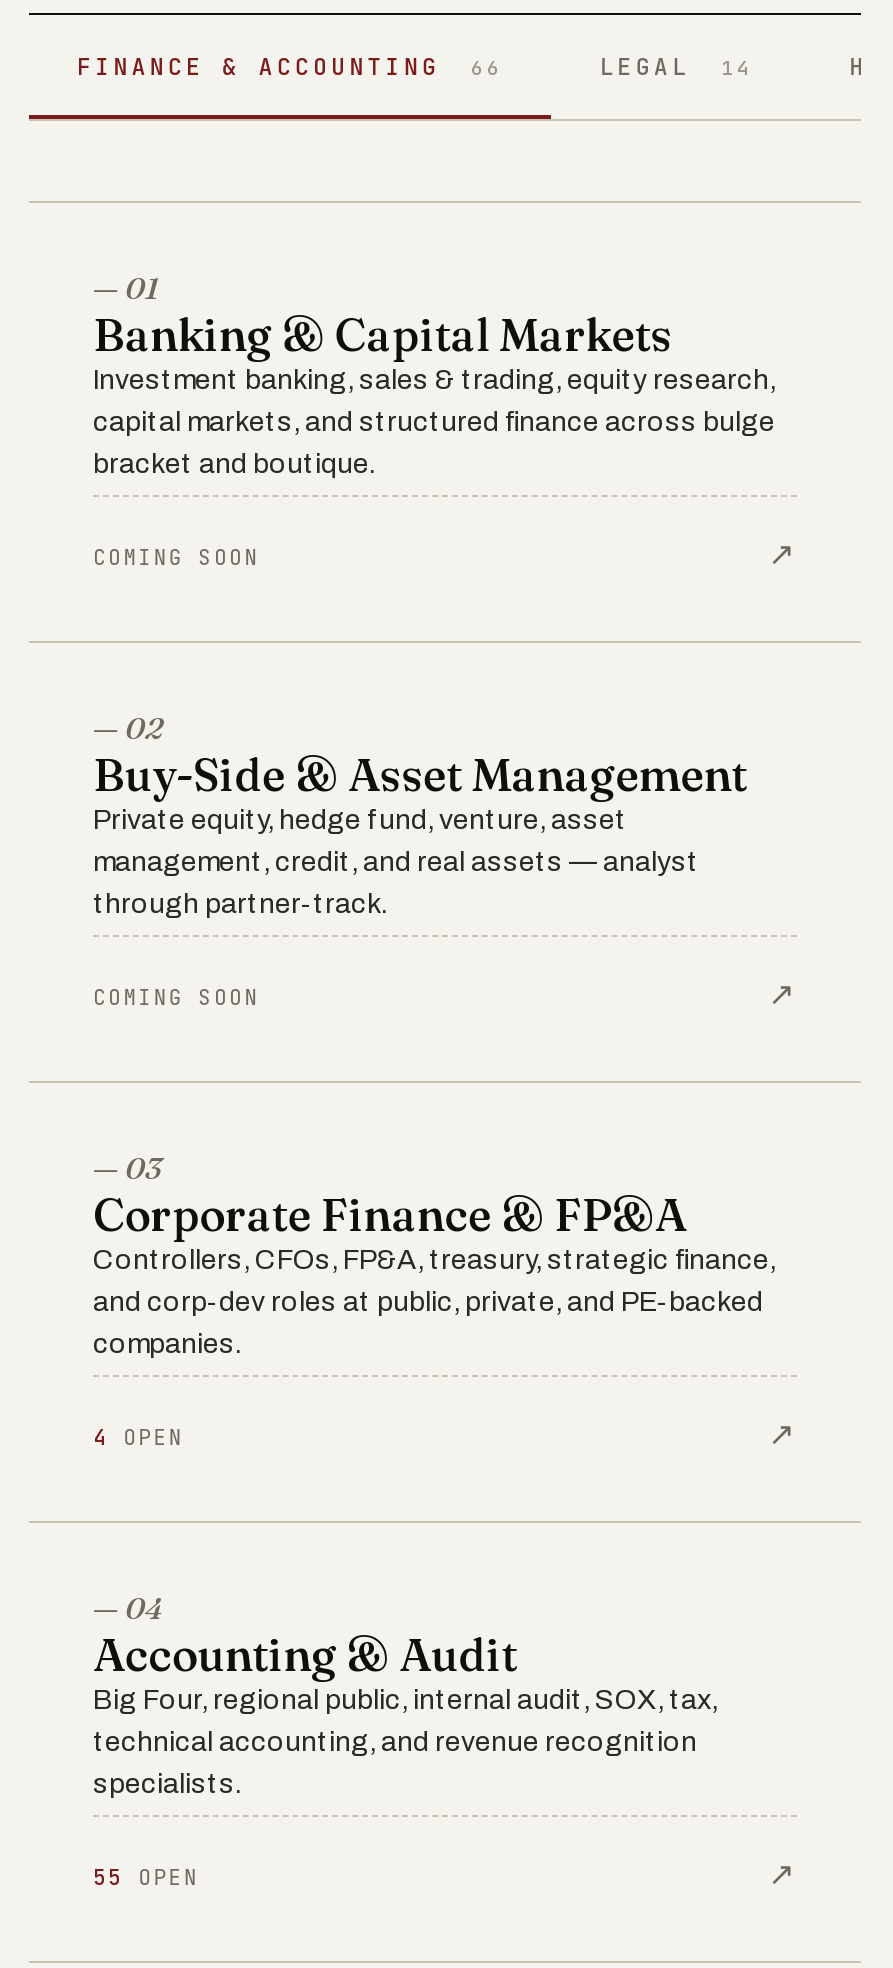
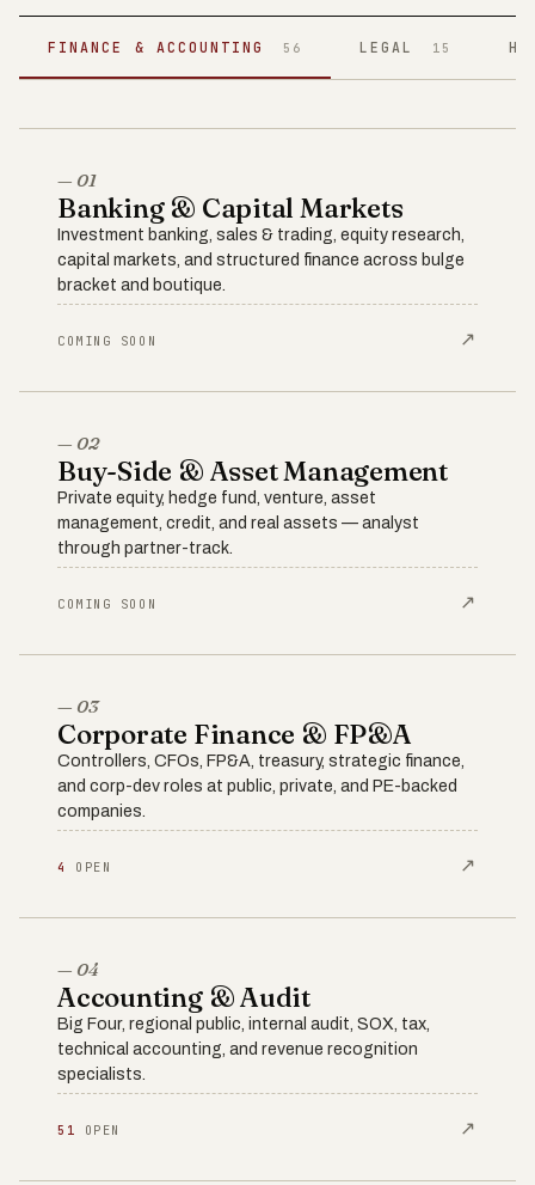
[77,50,503,80] FINANCE & ACCOUNTING 66 -> [48,38,302,56] FINANCE & ACCOUNTING 56
[599,50,753,80] LEGAL 14 -> [360,38,452,56] LEGAL 15
[93,1863,199,1891] 55 OPEN -> [57,1122,120,1138] 51 OPEN

